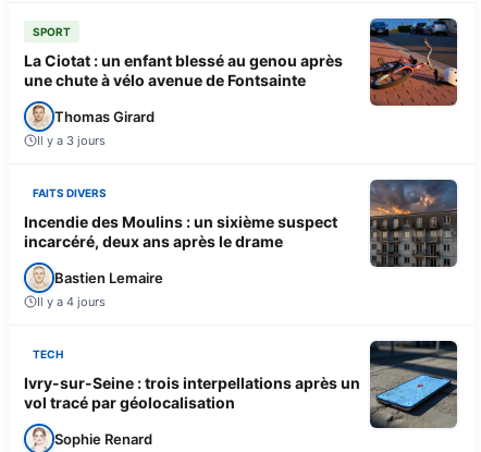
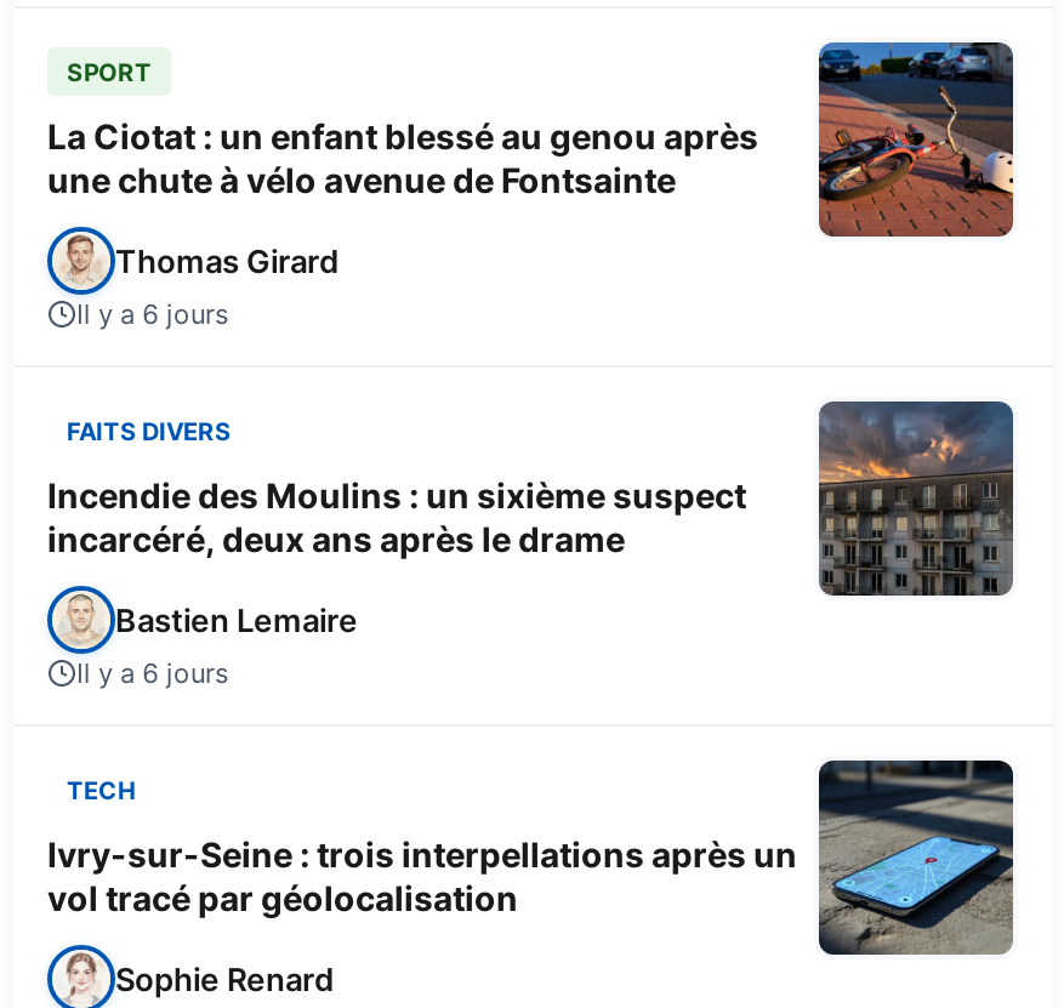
[37,132,106,148] Il y a 3 jours -> [76,296,229,330] Il y a 6 jours
[37,294,106,309] Il y a 4 jours -> [76,655,229,689] Il y a 6 jours

